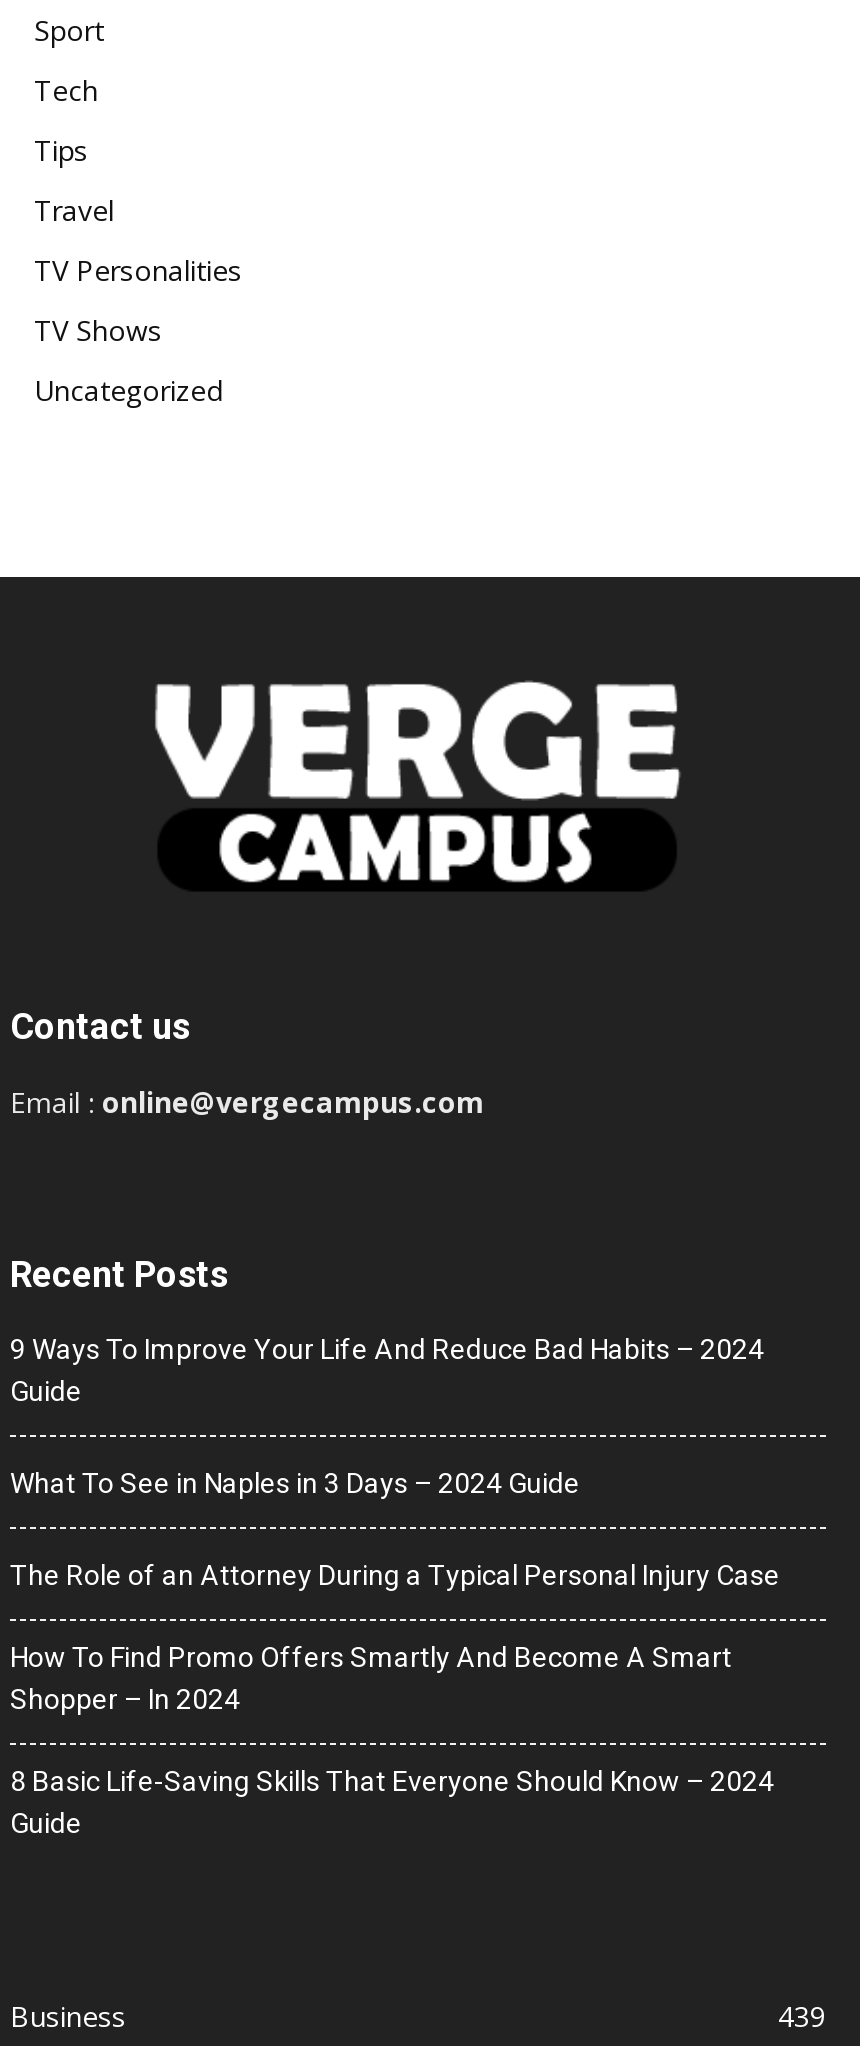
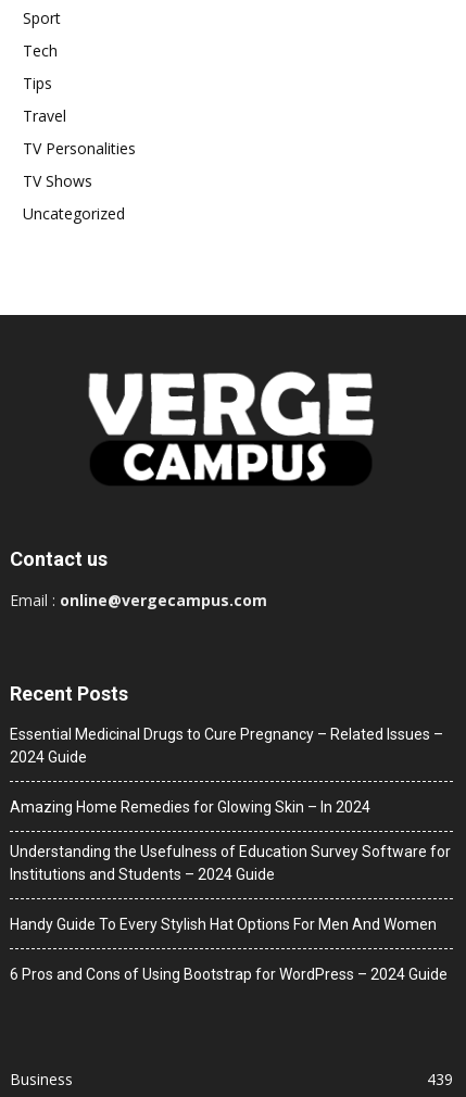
[10,1333,764,1407] 9 Ways To Improve Your Life And Reduce Bad Habits – 2024 | Guide -> [10,726,443,766] Essential Medicinal Drugs to Cure Pregnancy – Related Issues – | 2024 Guide
[10,1467,580,1499] What To See in Naples in 3 Days – 2024 Guide -> [10,798,370,816] Amazing Home Remedies for Glowing Skin – In 2024
[10,1559,780,1591] The Role of an Attorney During a Typical Personal Injury Case -> [10,843,451,883] Understanding the Usefulness of Education Survey Software for | Institutions and Students – 2024 Guide
[10,1641,732,1715] How To Find Promo Offers Smartly And Become A Smart | Shopper – In 2024 -> [10,916,437,933] Handy Guide To Every Stylish Hat Options For Men And Women
[10,1765,774,1839] 8 Basic Life-Saving Skills That Everyone Should Know – 2024 | Guide -> [10,966,448,983] 6 Pros and Cons of Using Bootstrap for WordPress – 2024 Guide

